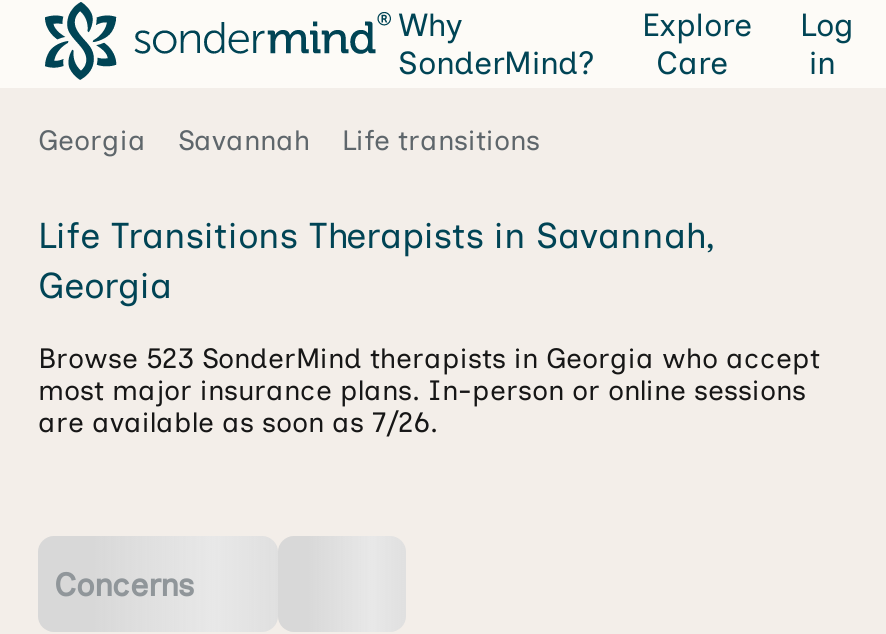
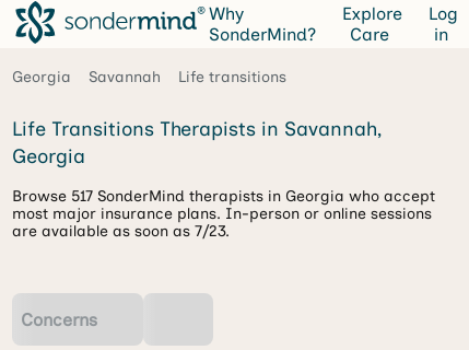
[38,342,820,376] Browse 523 SonderMind therapists in Georgia who accept -> [12,187,435,206] Browse 517 SonderMind therapists in Georgia who accept
[38,406,438,440] are available as soon as 7/26. -> [12,222,230,241] are available as soon as 7/23.

